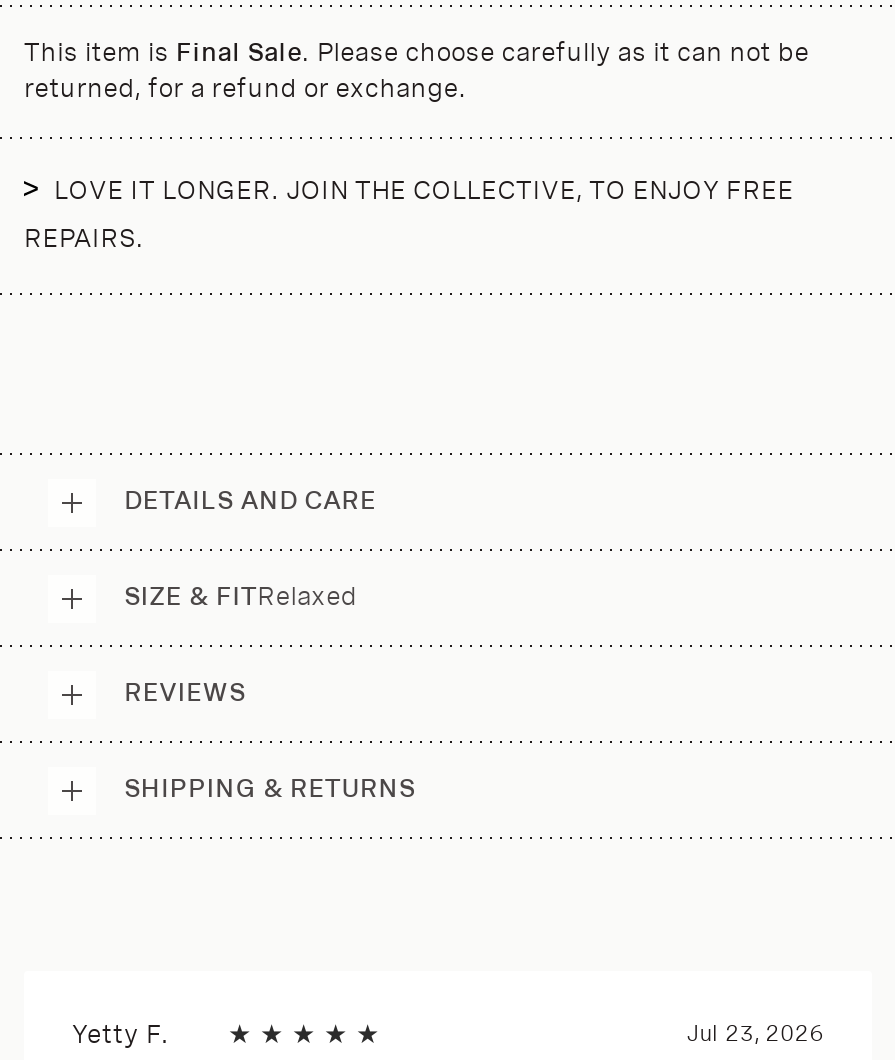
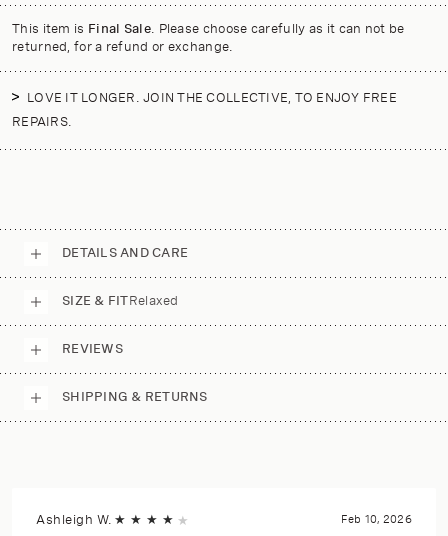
[72,1023,170,1049] Yetty F. -> [36,514,112,527] Ashleigh W.
[687,1023,824,1045] Jul 23, 2026 -> [341,514,412,525] Feb 10, 2026

